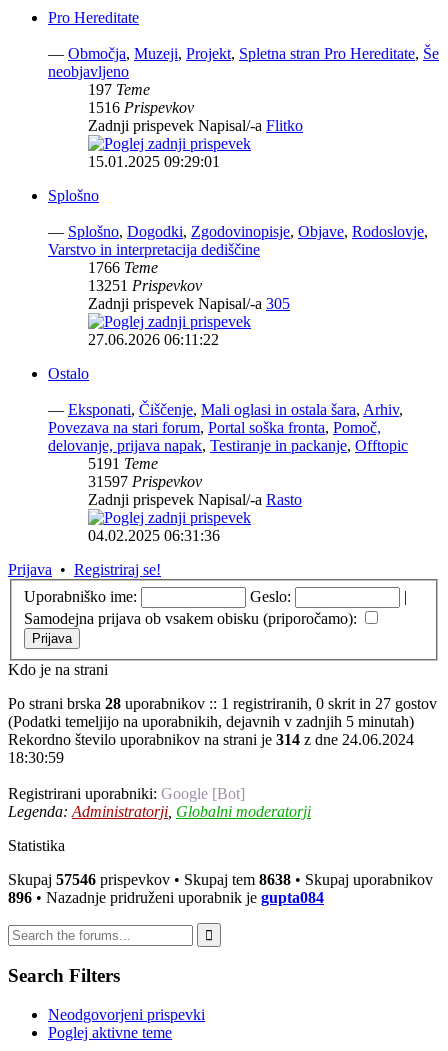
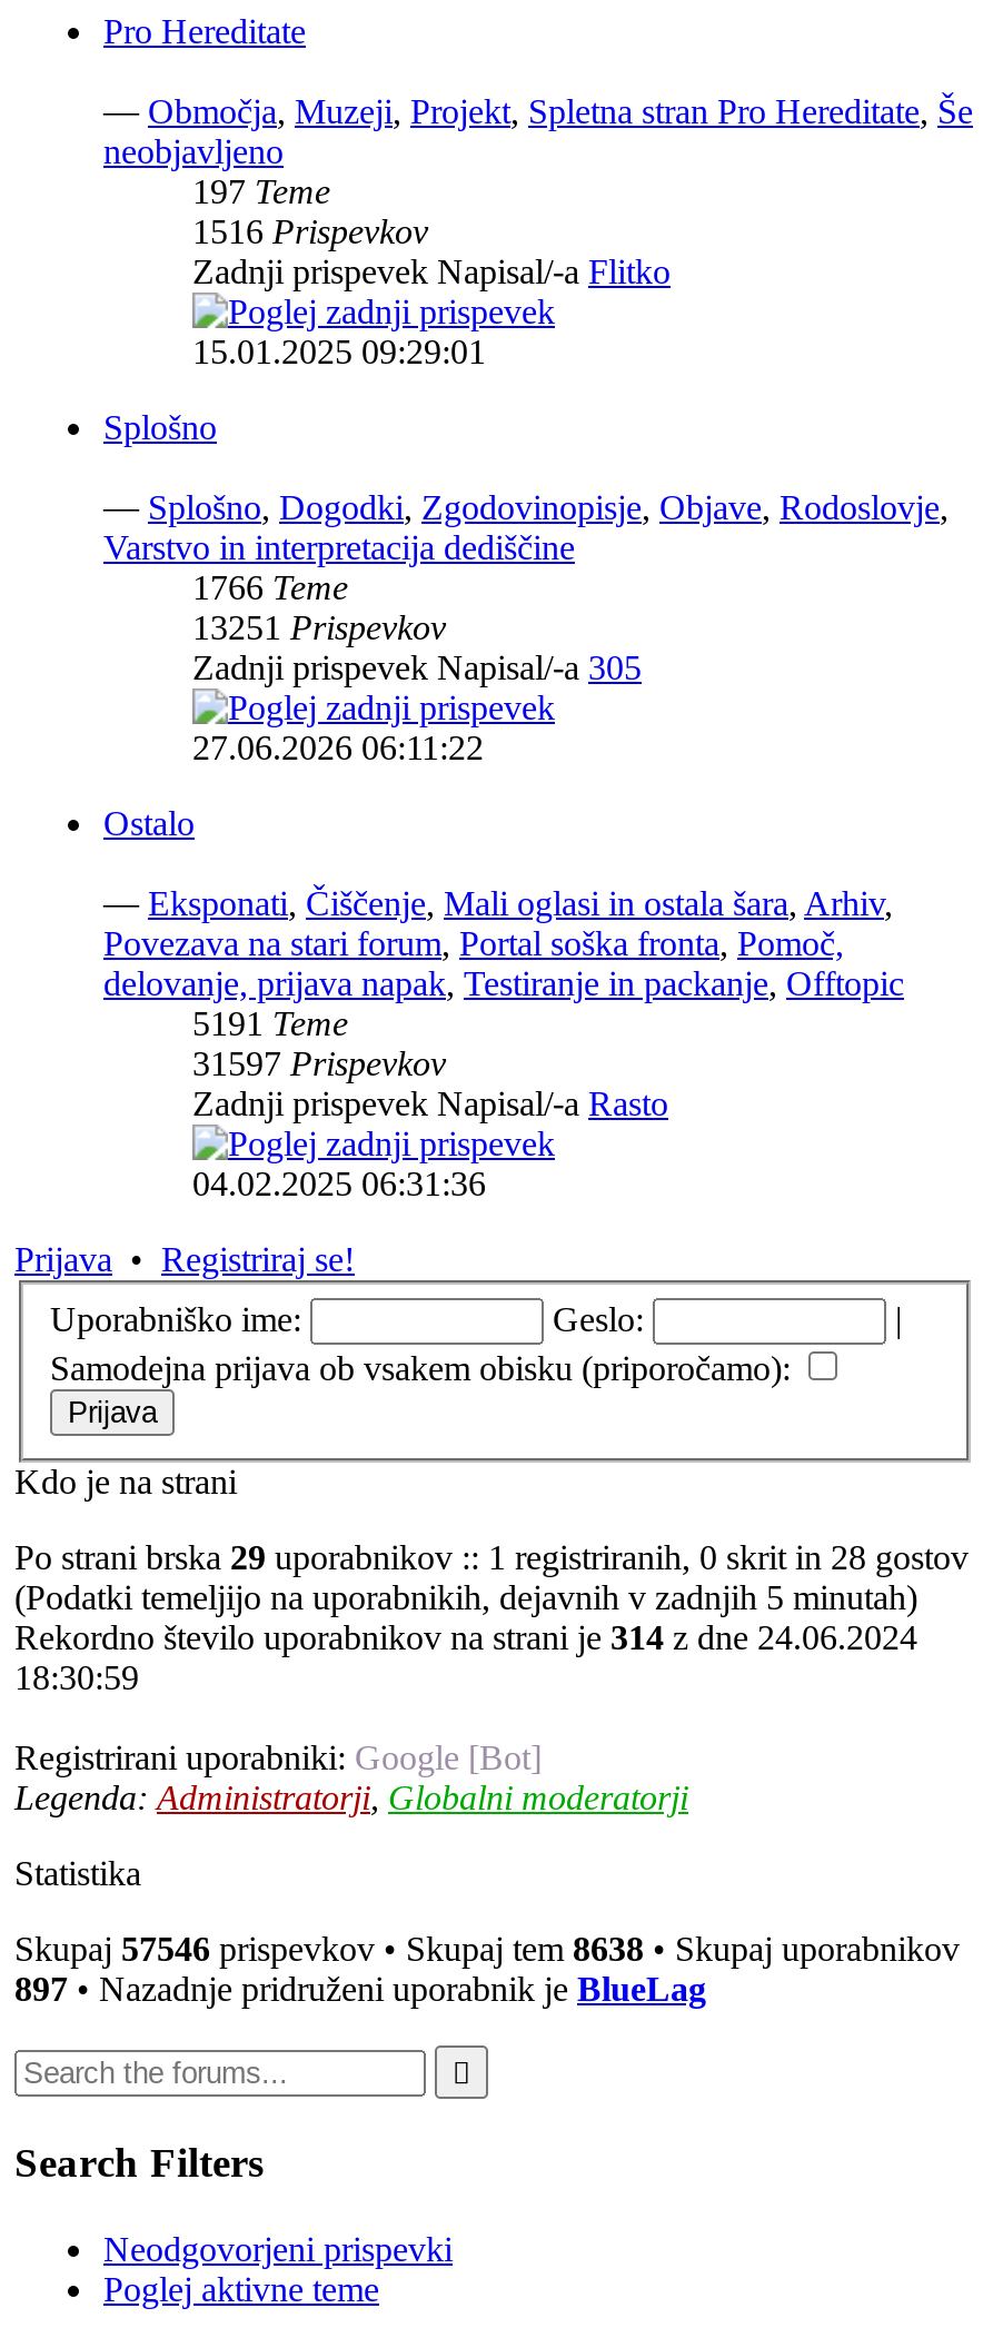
[8,695,437,712] Po strani brska 28 uporabnikov :: 1 registriranih, 0 skrit in 27 gostov -> [14,1537,969,1575] Po strani brska 29 uporabnikov :: 1 registriranih, 0 skrit in 28 gostov
[8,889,324,906] 896• Nazadnje pridruženi uporabnik je gupta084 -> [14,1969,706,2007] 897• Nazadnje pridruženi uporabnik je BlueLag

